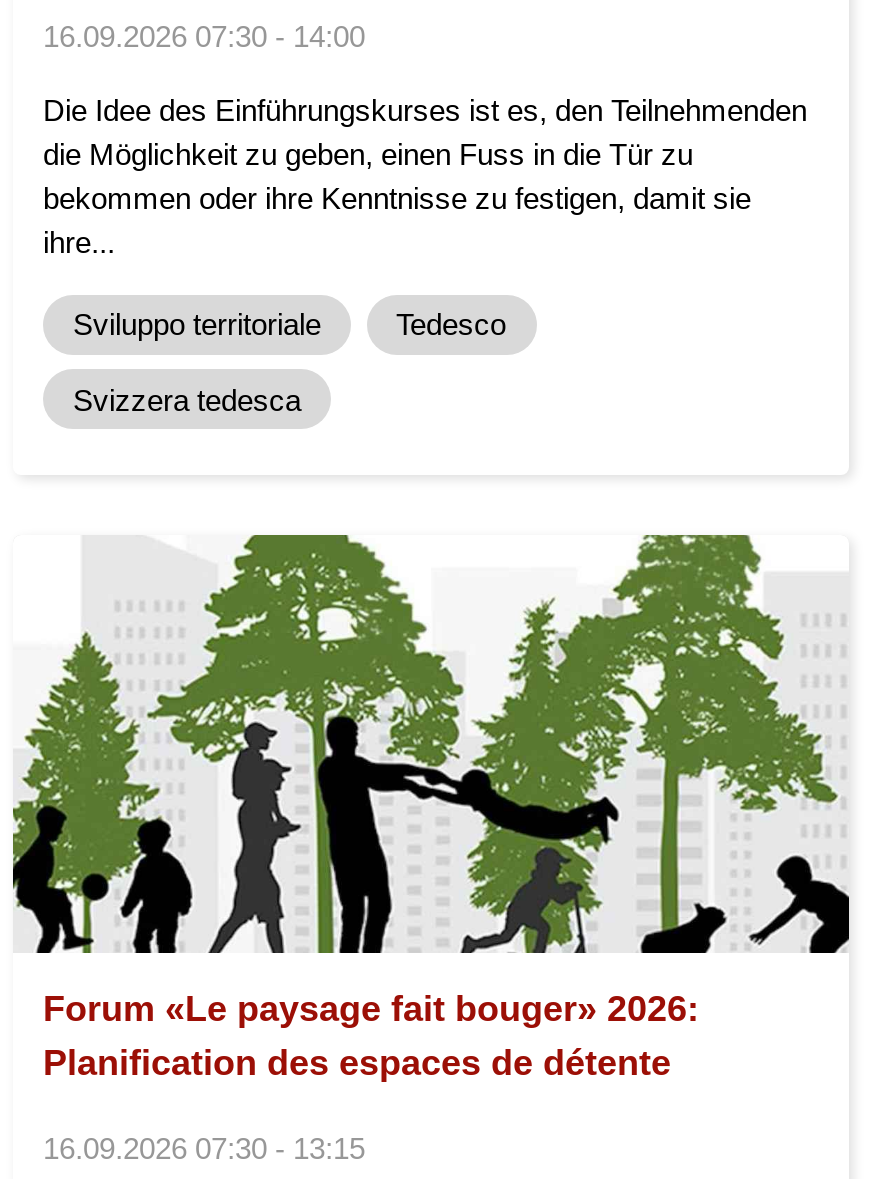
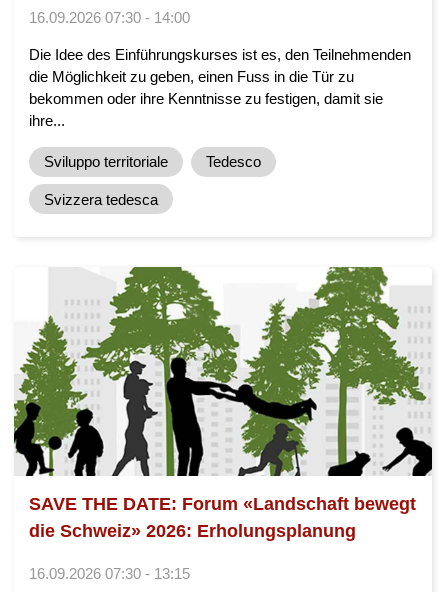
[43,989,699,1083] Forum «Le paysage fait bouger» 2026: | Planification des espaces de détente -> [29,494,416,541] SAVE THE DATE: Forum «Landschaft bewegt | die Schweiz» 2026: Erholungsplanung

